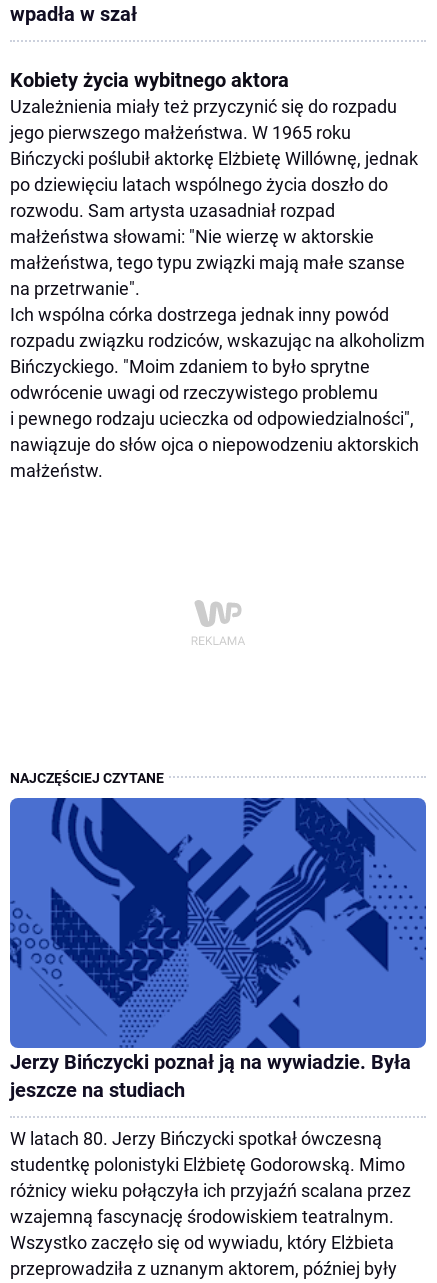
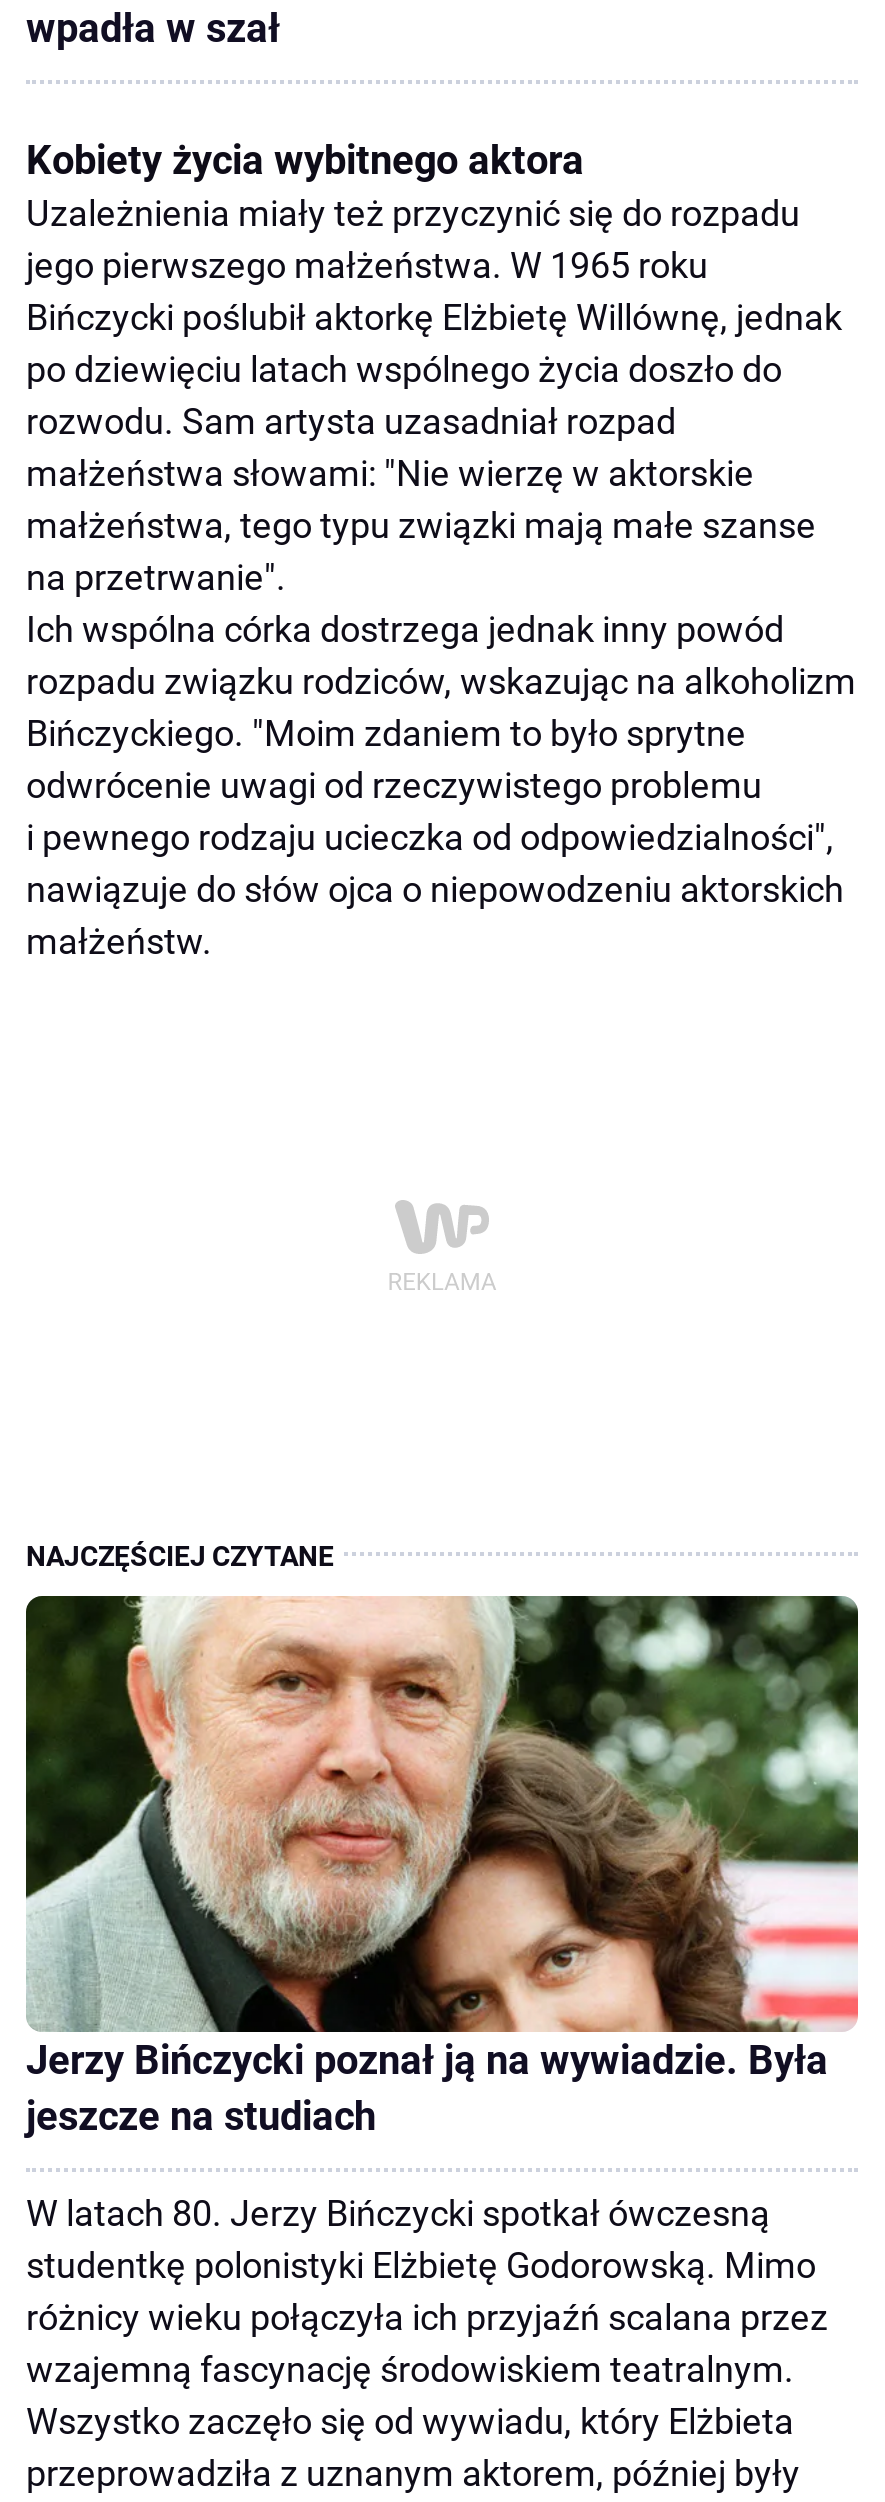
[9,797,427,1049] [image] -> [24,1594,860,2032] [image]

